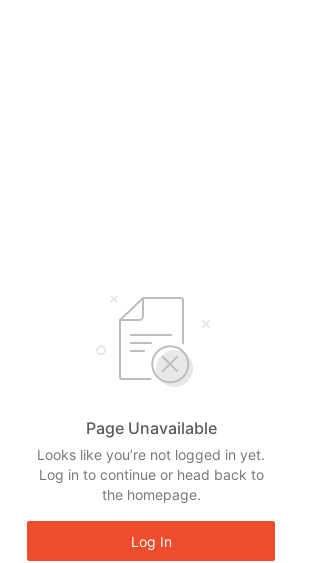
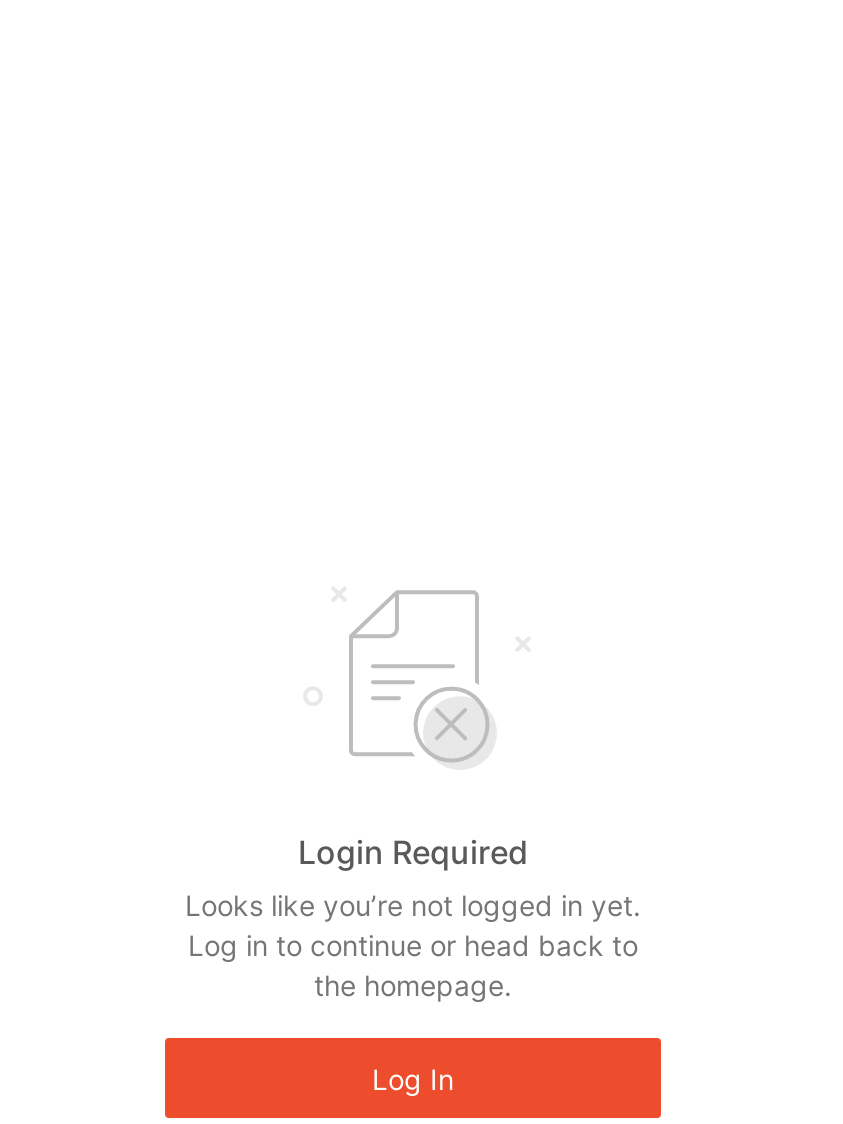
[85,418,216,438] Page Unavailable -> [298,832,528,872] Login Required

